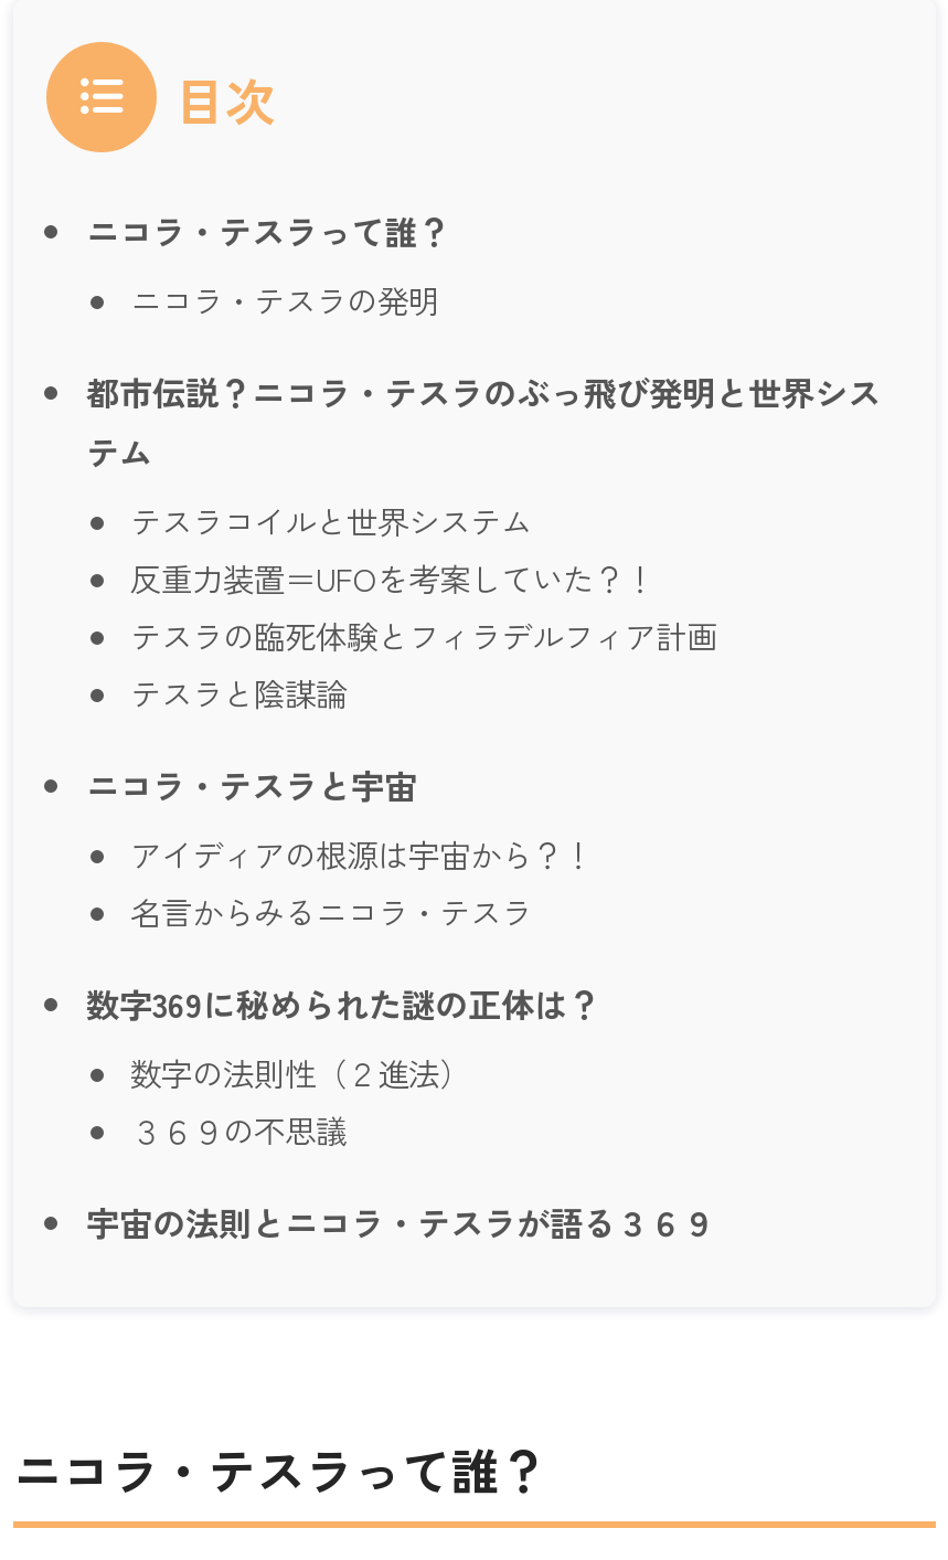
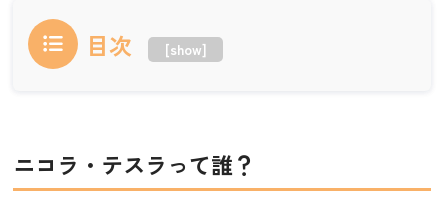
[86,205,881,1245] ニコラ・テスラって誰？ | ニコラ・テスラの発明 | 都市伝説？ニコラ・テスラのぶっ飛び発明と世界シス | テム | テスラコイルと世界システム | 反重力装置＝UFOを考案していた？！ | テスラの臨死体験とフィラデルフィア計画 | テスラと陰謀論 | ニコラ・テスラと宇宙 | アイディアの根源は宇宙から？！ | 名言からみるニコラ・テスラ | 数字369に秘められた謎の正体は？ | 数字の法則性（２進法） | ３６９の不思議 | 宇宙の法則とニコラ・テスラが語る３６９ -> [164,39,206,59] [show]

